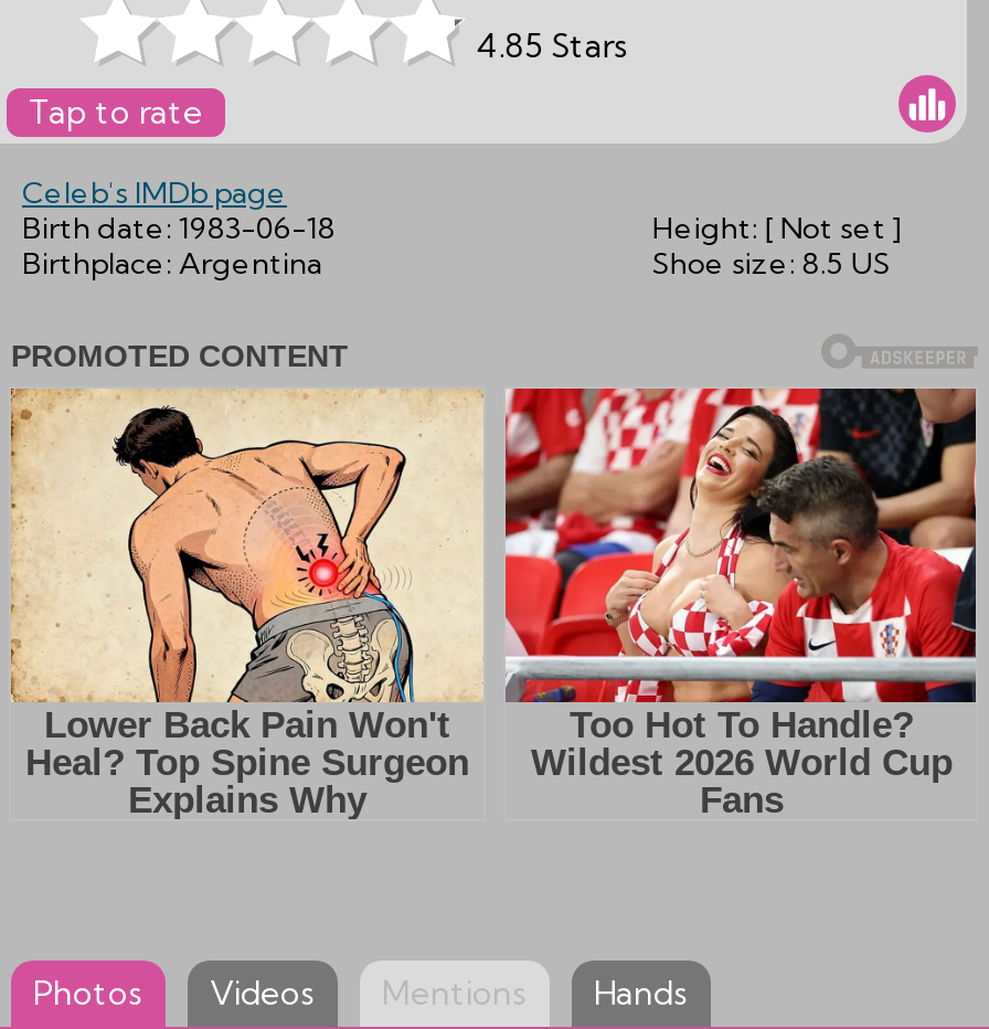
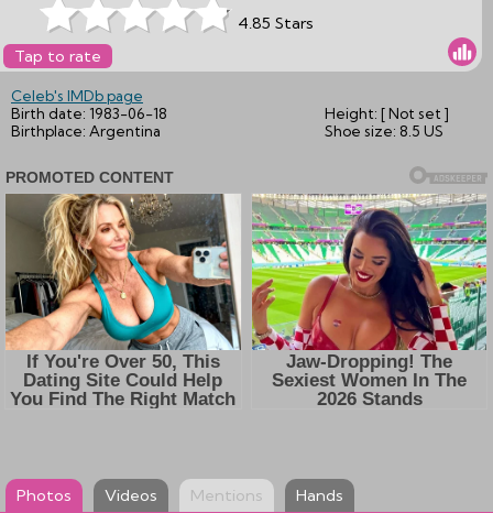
[11,389,483,819] [image] -> [4,193,241,408] [image]
[503,386,978,813] [image] -> [251,194,487,406] [image]

